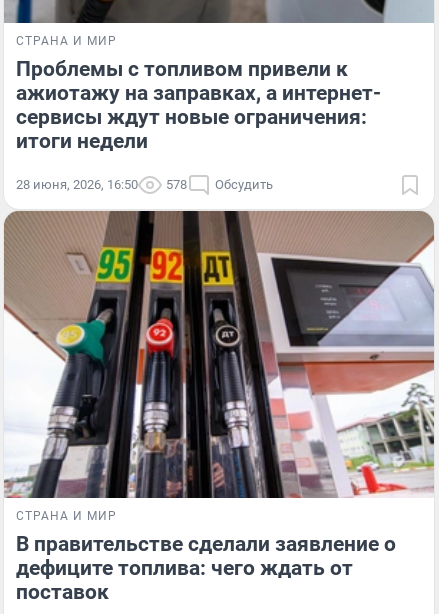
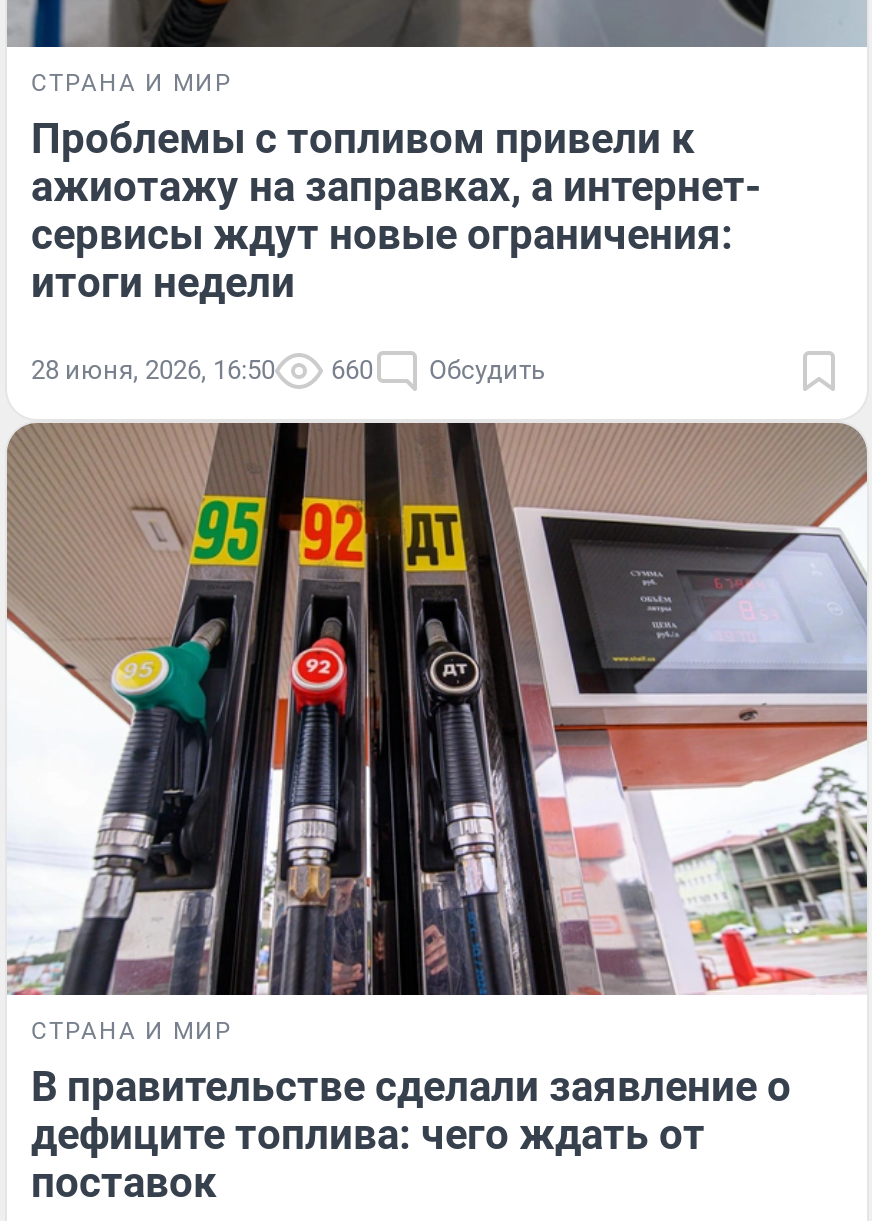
[16,177,273,192] 28 июня, 2026, 16:50 578 Обсудить -> [31,354,545,384] 28 июня, 2026, 16:50 660 Обсудить

